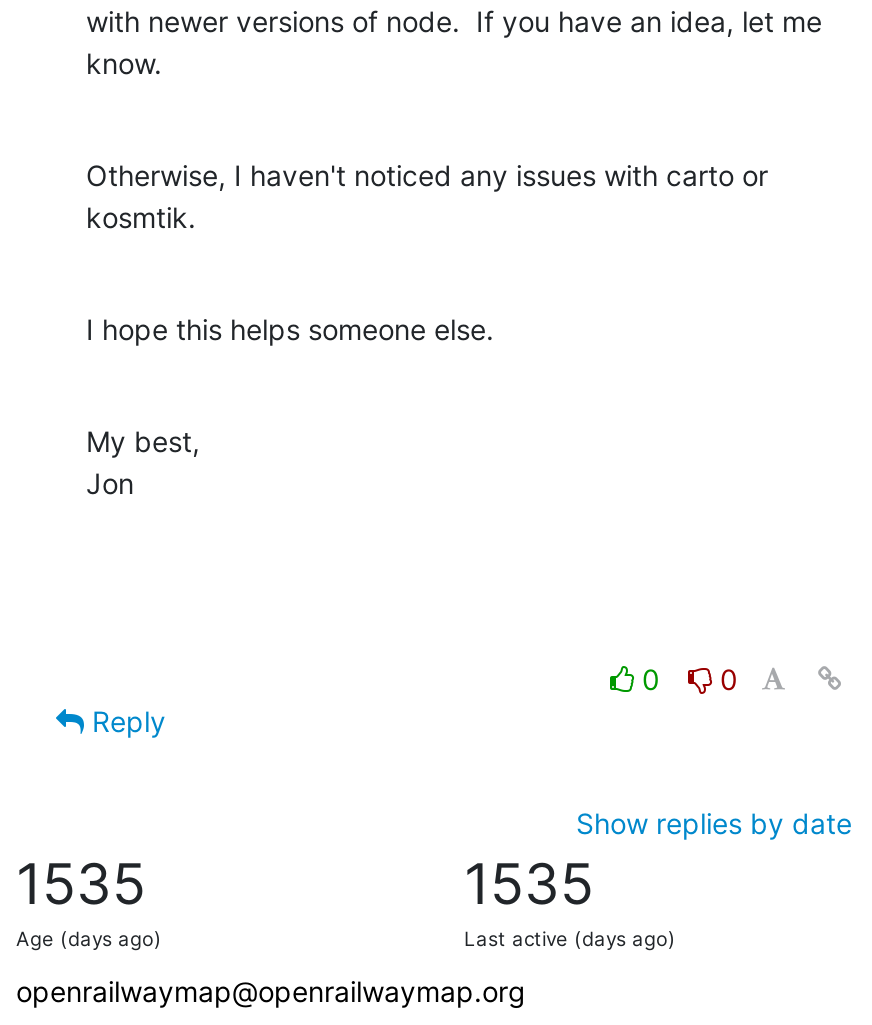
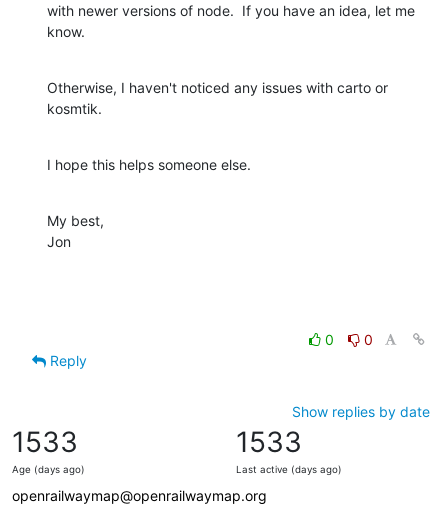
[16,850,146,918] 1535 -> [12,425,78,459] 1533
[464,850,594,918] 1535 -> [236,425,302,459] 1533

